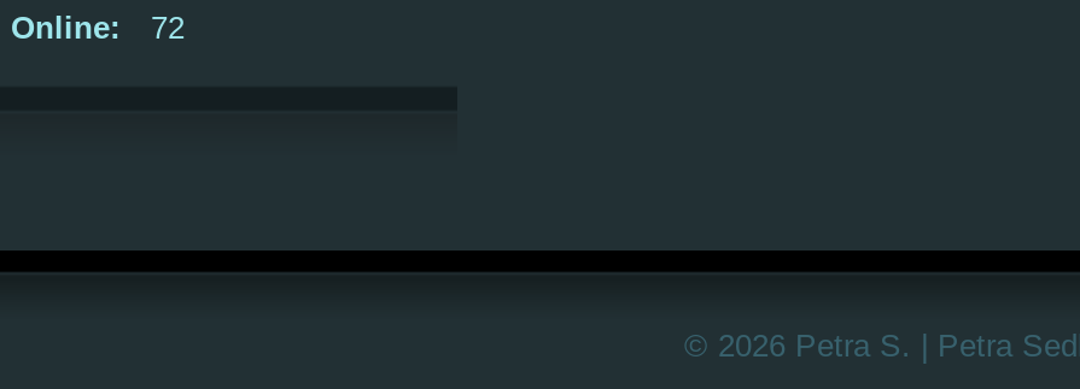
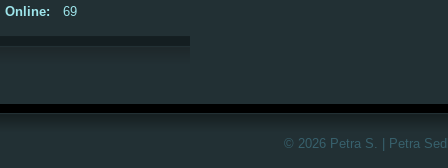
[11,10,185,46] Online: 72 -> [5,4,77,19] Online: 69

